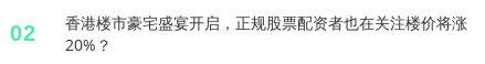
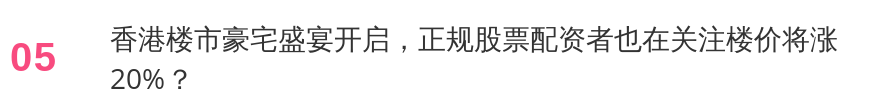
[10,12,467,55] 02 香港楼市豪宅盛宴开启，正规股票配资者也在关注楼价将涨 20%？ -> [10,18,838,96] 05 香港楼市豪宅盛宴开启，正规股票配资者也在关注楼价将涨 20%？

